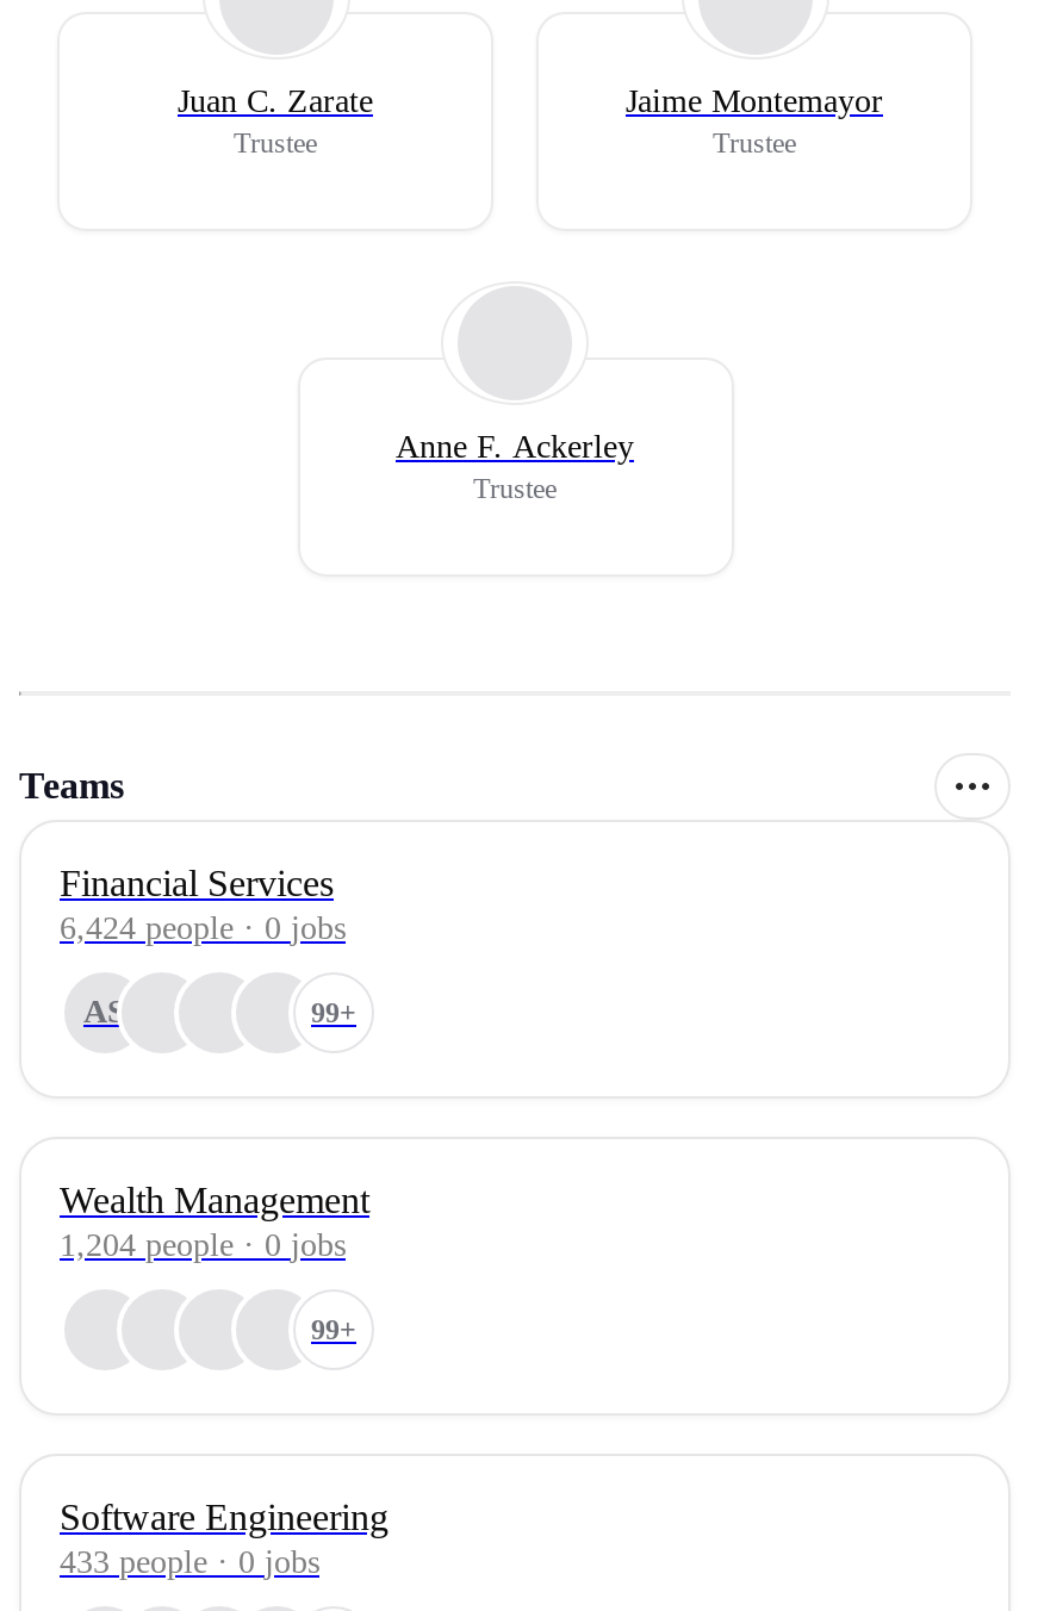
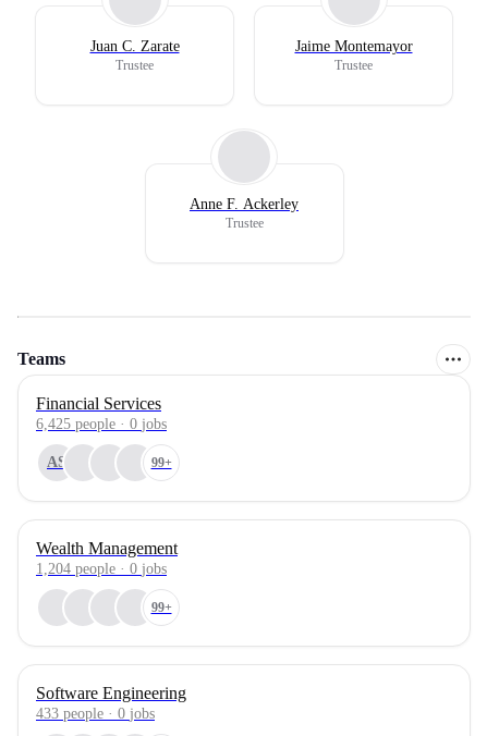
[60,910,346,946] 6,424 people · 0 jobs -> [36,416,167,432] 6,425 people · 0 jobs

